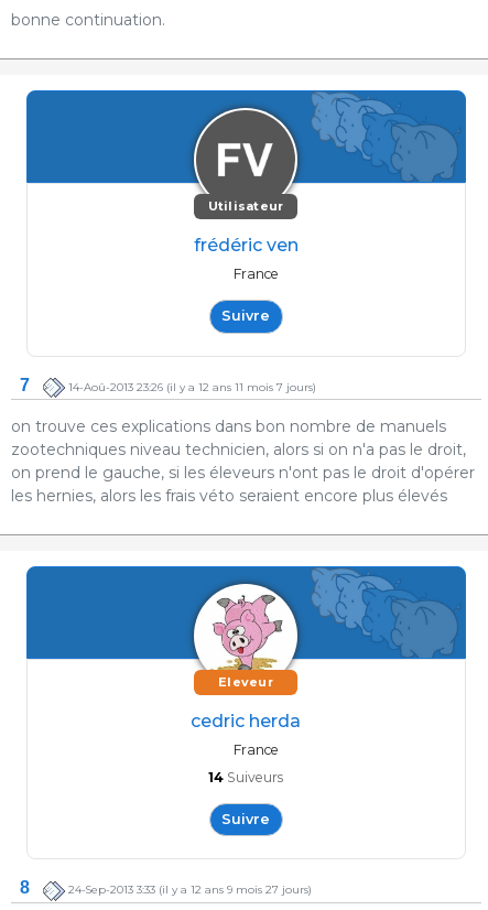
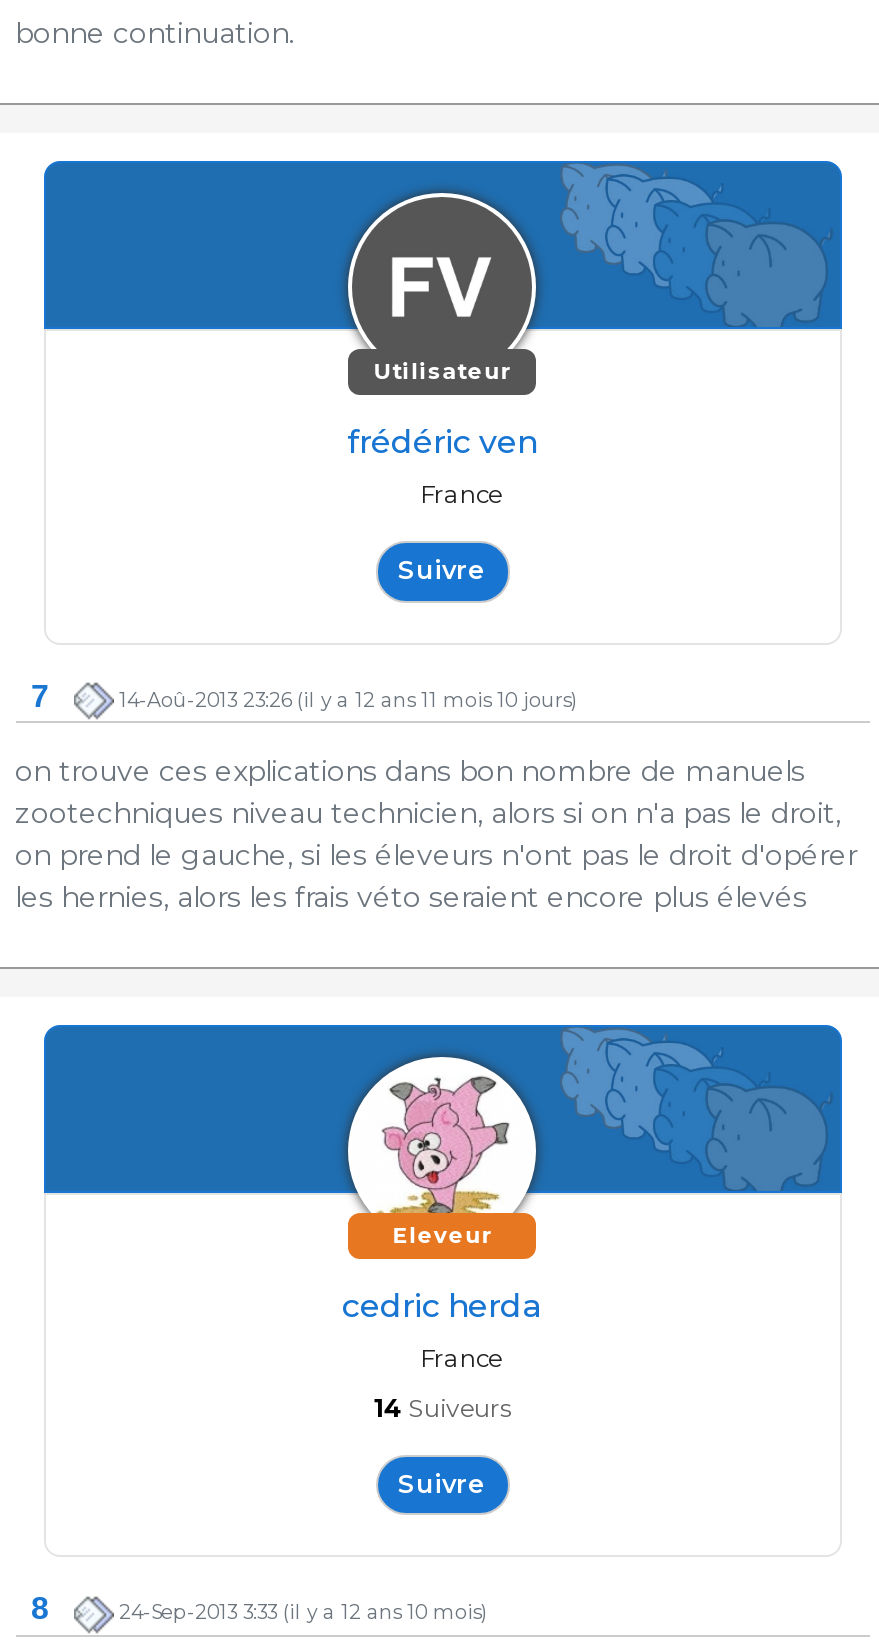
[68,381,316,393] 14-Aoû-2013 23:26 (il y a 12 ans 11 mois 7 jours) -> [119,688,577,710] 14-Aoû-2013 23:26 (il y a 12 ans 11 mois 10 jours)
[68,884,311,896] 24-Sep-2013 3:33 (il y a 12 ans 9 mois 27 jours) -> [119,1602,487,1624] 24-Sep-2013 3:33 (il y a 12 ans 10 mois)

